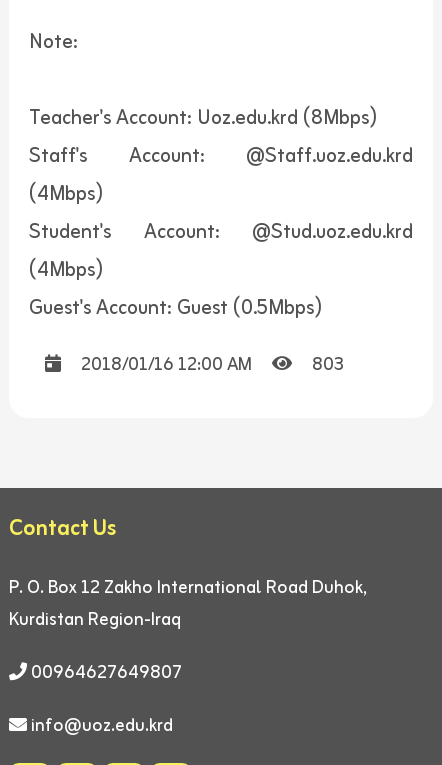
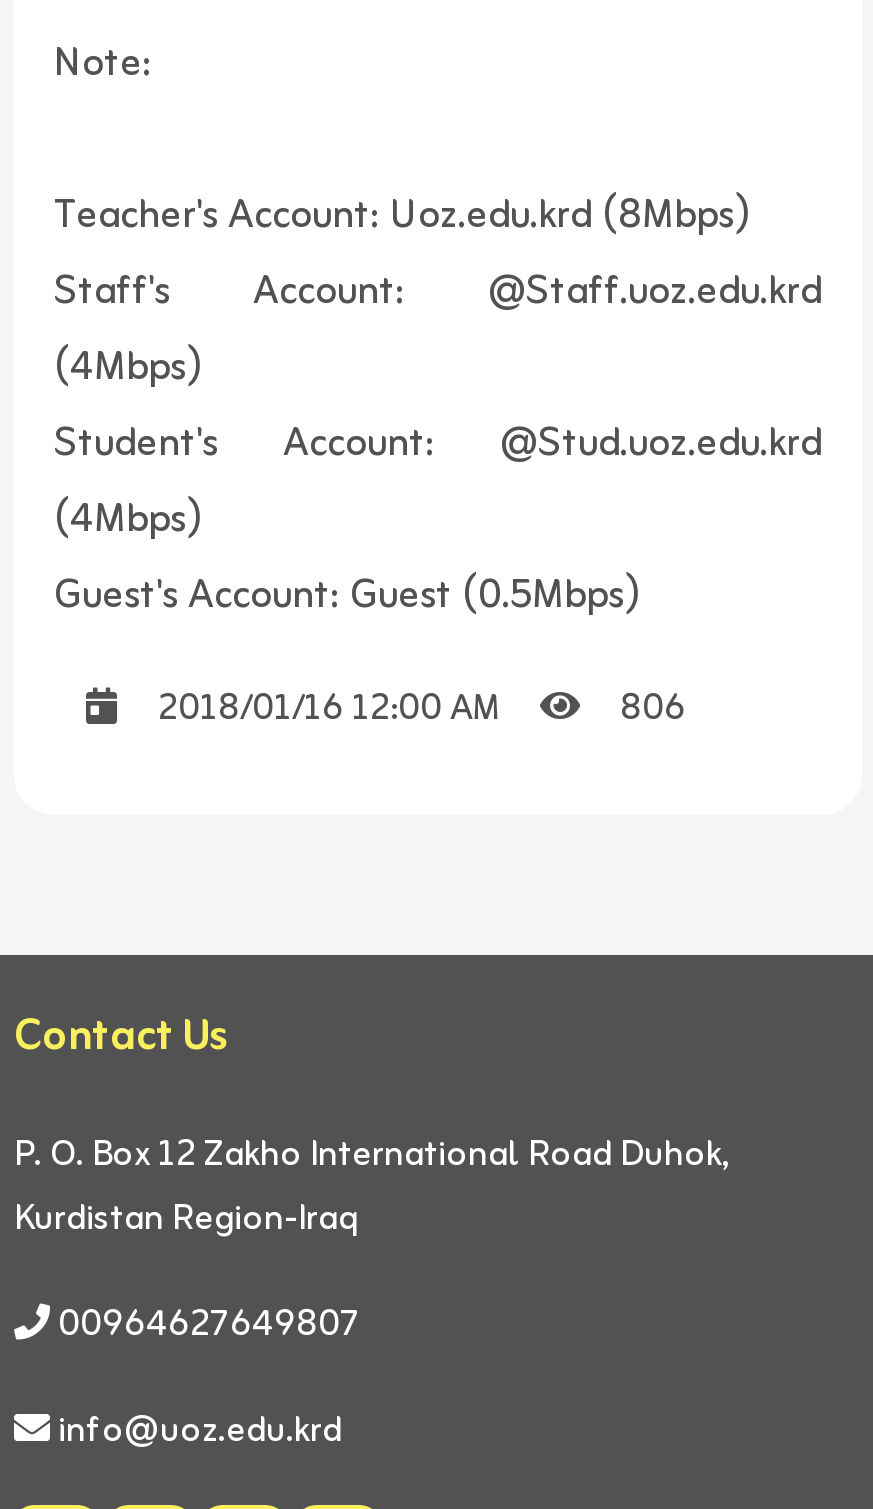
[77,350,344,380] 2018/01/16 12:00 AM 803 -> [150,678,686,738] 2018/01/16 12:00 AM 806

